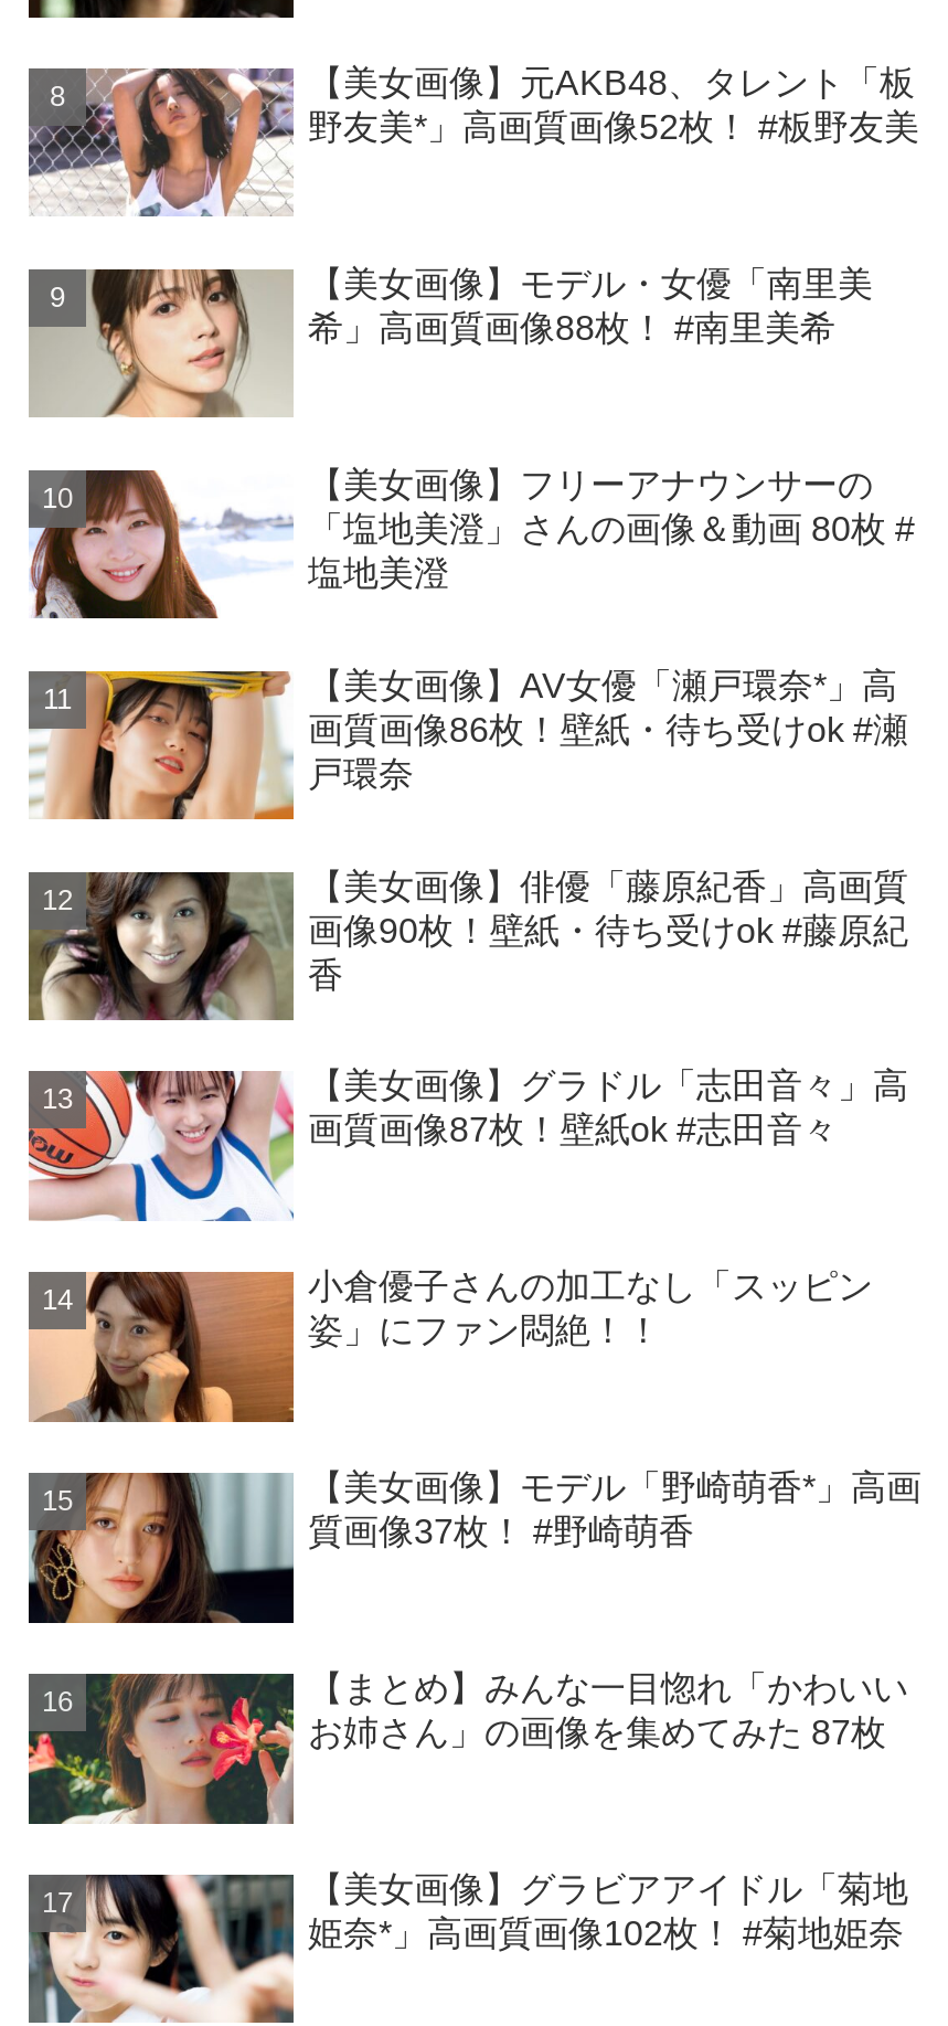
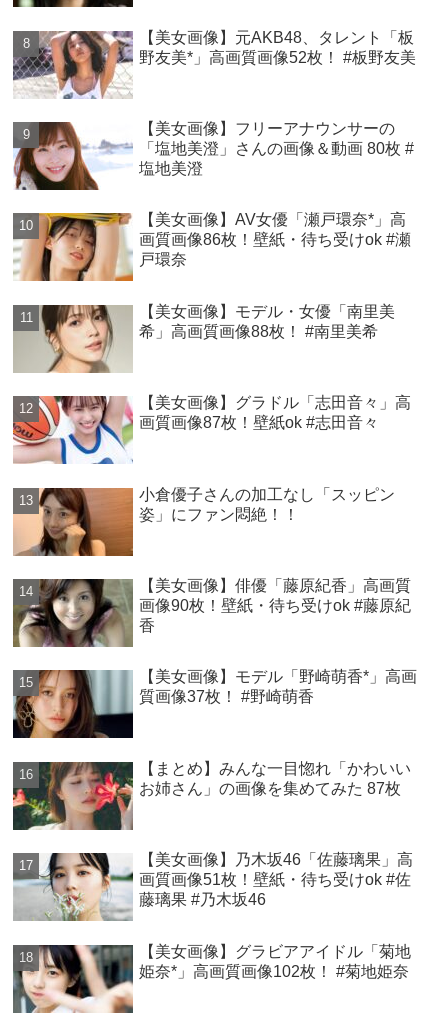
moved [29,264,873,420] -> [14,303,395,374]: [image] | 【美女画像】モデル・女優「南里美 | 希」高画質画像88枚！ #南里美希
moved [26,465,915,791] -> [12,120,414,268]: [image] | 【美女画像】フリーアナウンサーの | 「塩地美澄」さんの画像＆動画 80枚 # | 【美女画像】AV女優「瀬戸環奈*」高 | 画質画像86枚！壁紙・待ち受けok #瀬 | 戸環奈
moved [29,866,908,1022] -> [13,577,411,648]: [image] | 【美女画像】俳優「藤原紀香」高画質 | 画像90枚！壁紙・待ち受けok #藤原紀 | 香
moved [24,1067,908,1349] -> [11,393,411,523]: [image] | 【美女画像】グラドル「志田音々」高 | 画質画像87枚！壁紙ok #志田音々 | 小倉優子さんの加工なし「スッピン | 姿」にファン悶絶！！
none -> [14,851,413,923] [image] | 【美女画像】乃木坂46「佐藤璃果」高 | 画質画像51枚！壁紙・待ち受けok #佐 | 藤璃果 #乃木坂46

